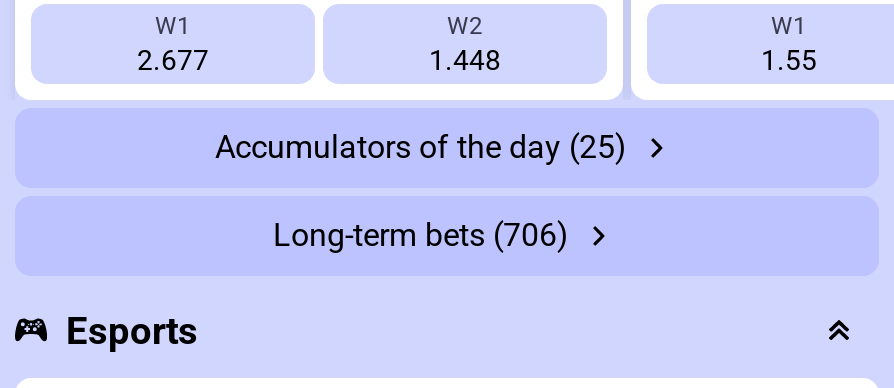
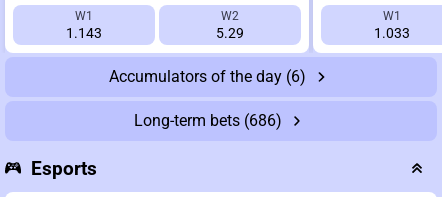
[137,43,209,75] 2.677 -> [66,24,102,40] 1.143
[429,43,501,75] 1.448 -> [216,24,244,40] 5.29
[761,43,817,75] 1.55 -> [374,24,410,40] 1.033
[215,127,627,165] Accumulators of the day (25) -> [109,66,306,85] Accumulators of the day (6)
[273,215,569,253] Long-term bets (706) -> [134,110,282,129] Long-term bets (686)

